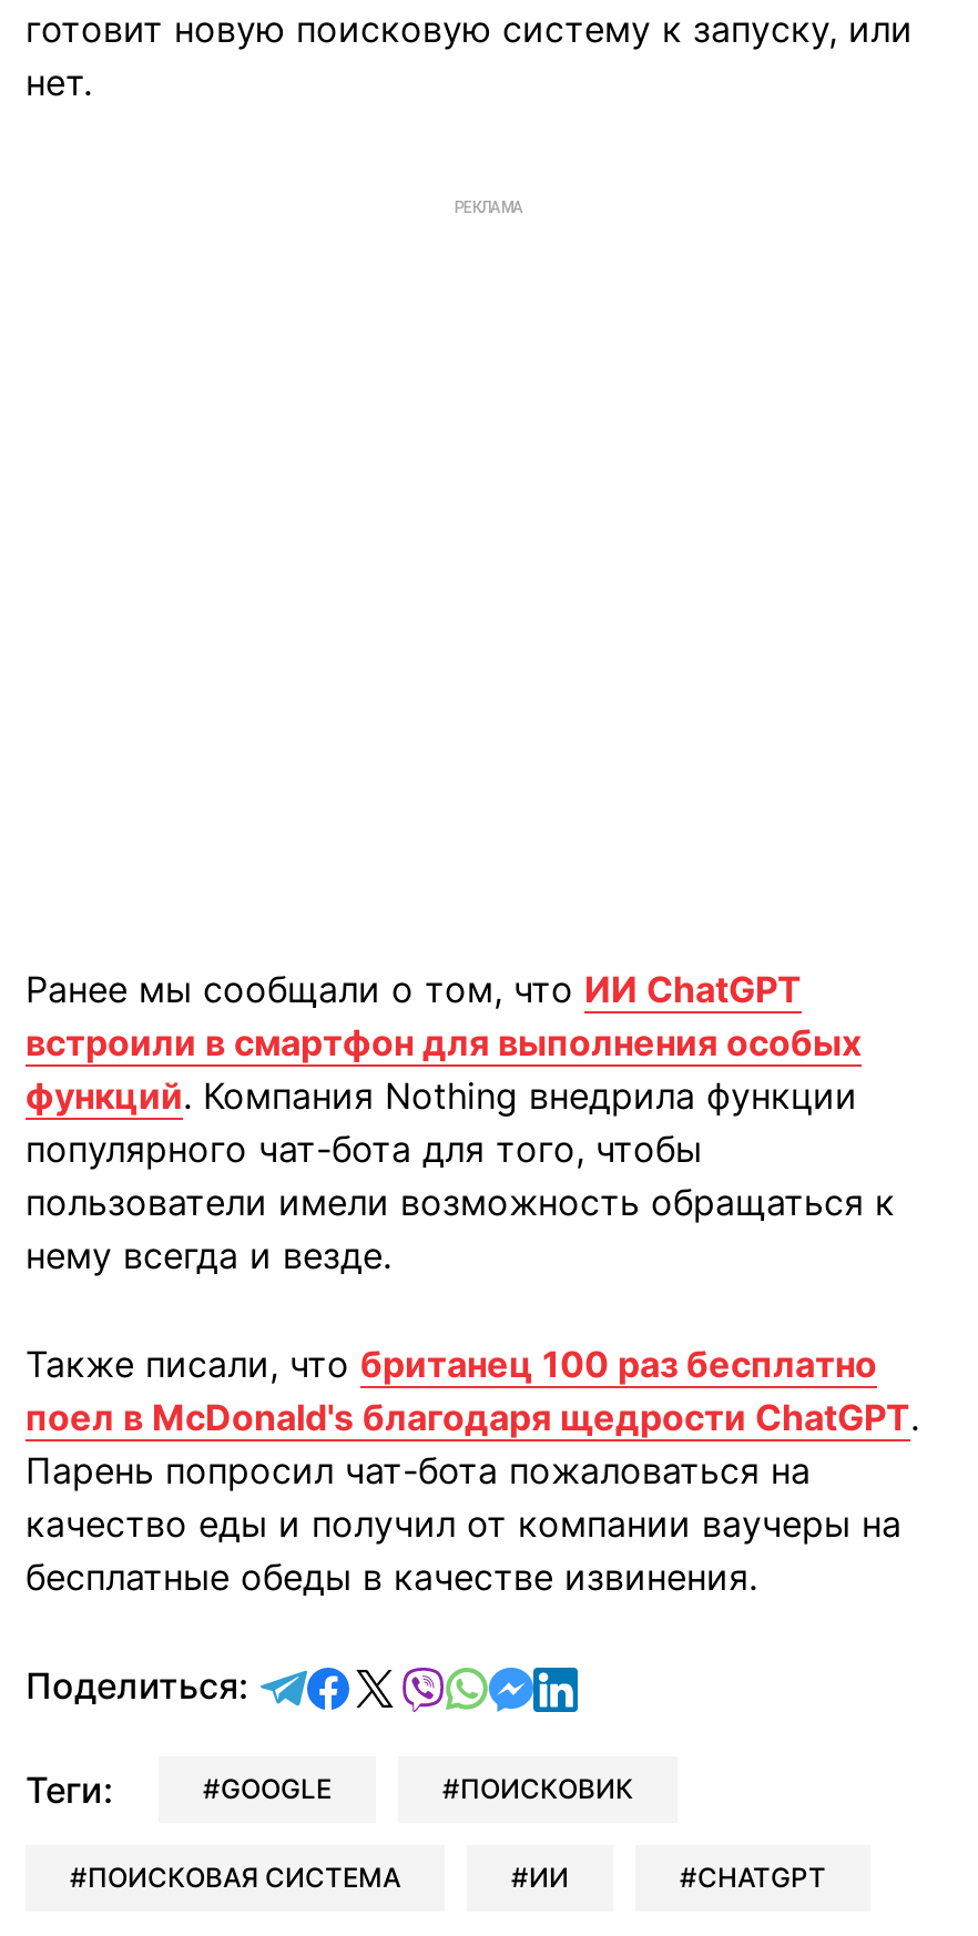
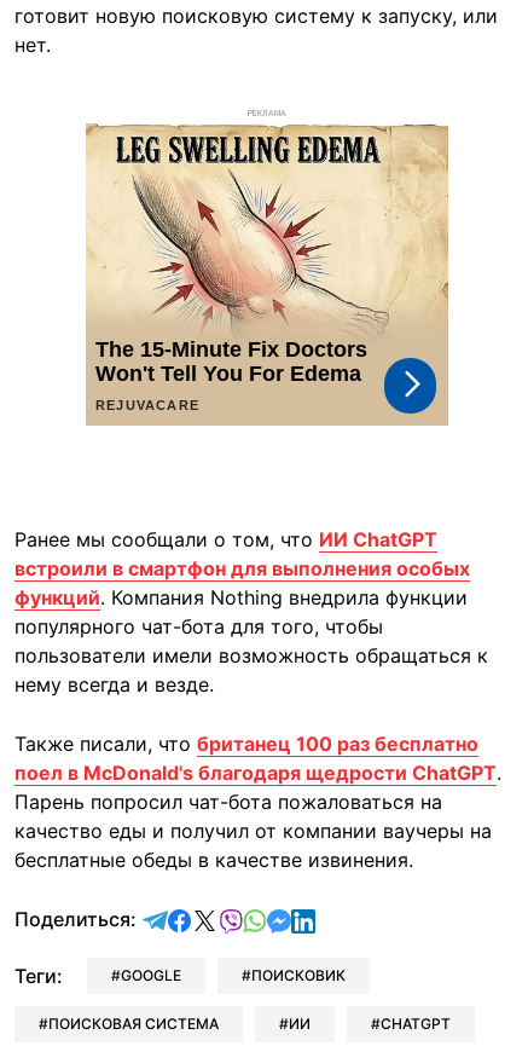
none -> [85,122,449,427] [image]

